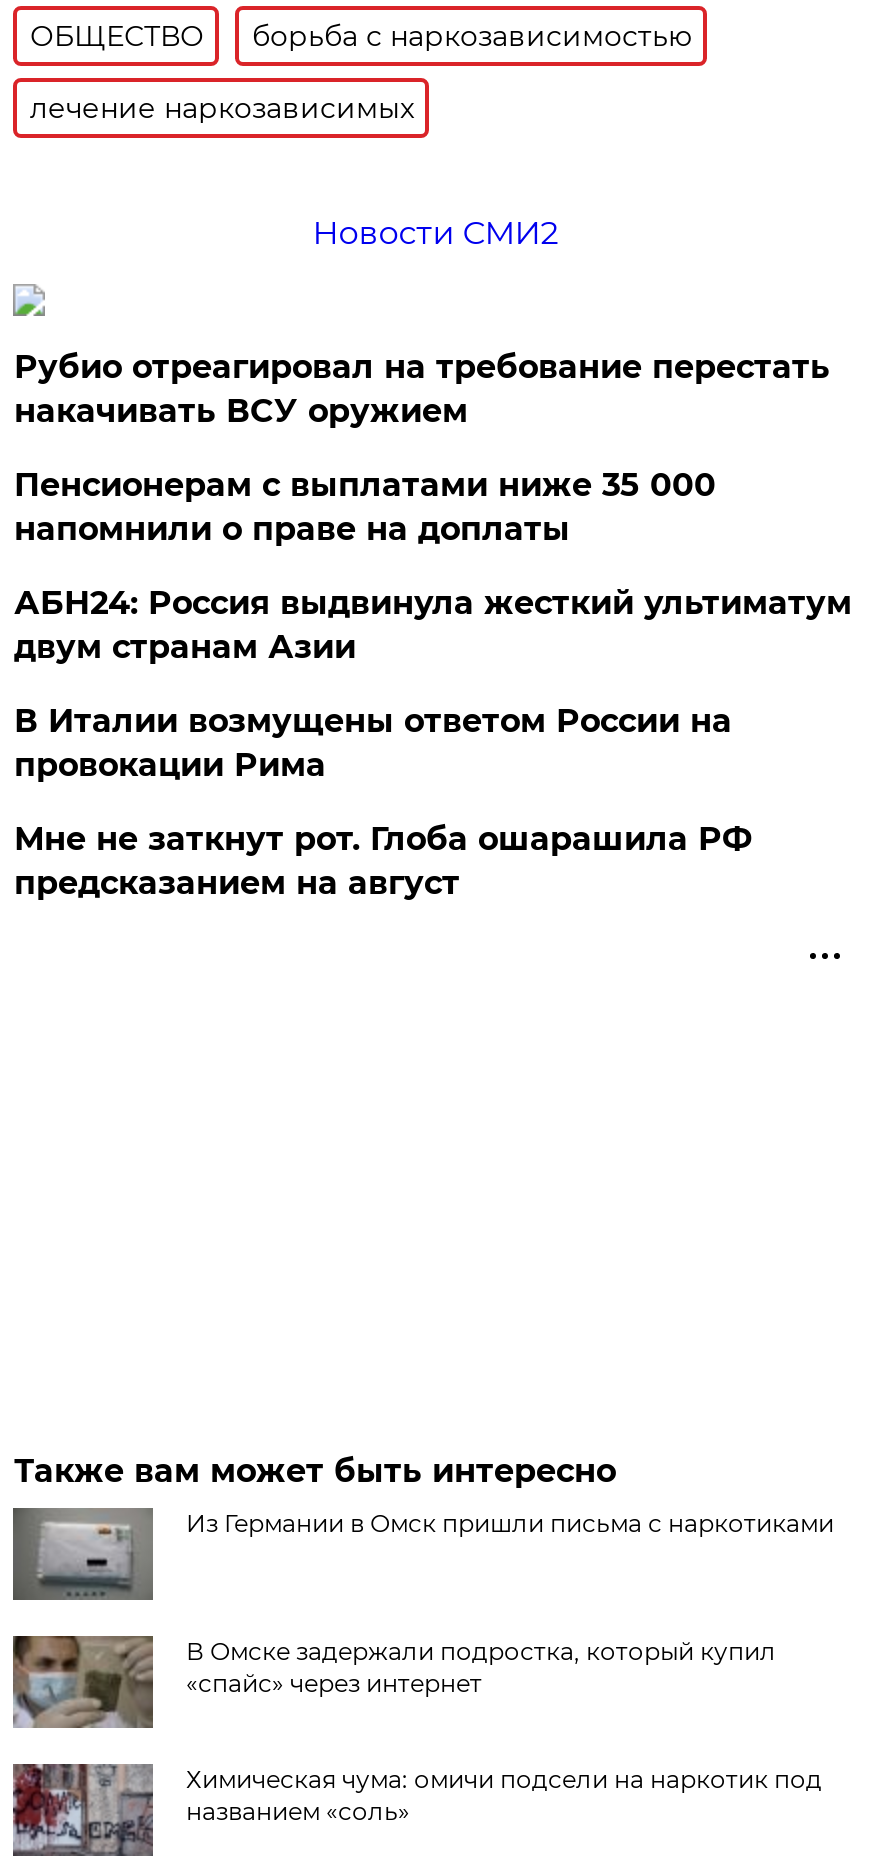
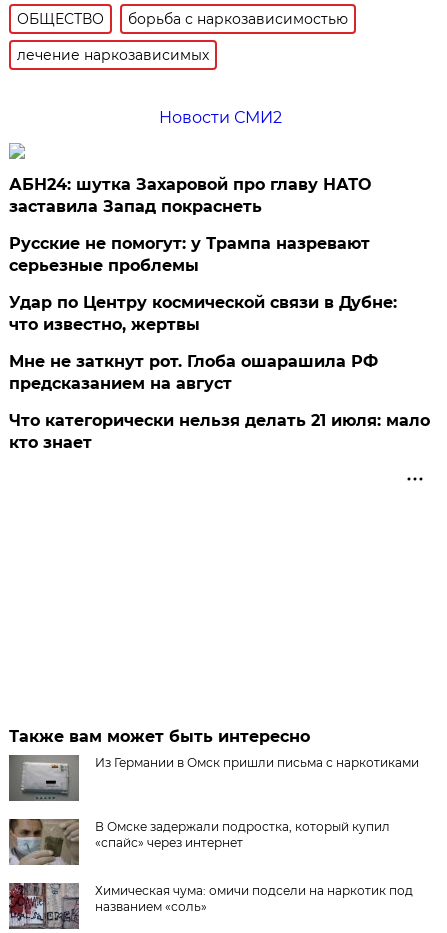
[14,348,852,784] Рубио отреагировал на требование перестать | накачивать ВСУ оружием | Пенсионерам с выплатами ниже 35 000 | напомнили о праве на доплаты | АБН24: Россия выдвинула жесткий ультиматум | двум странам Азии | В Италии возмущены ответом России на | провокации Рима -> [9,175,397,334] АБН24: шутка Захаровой про главу НАТО | заставила Запад покраснеть | Русские не помогут: у Трампа назревают | серьезные проблемы | Удар по Центру космической связи в Дубне: | что известно, жертвы
moved [14,820,752,902] -> [9,352,378,393]: Мне не заткнут рот. Глоба ошарашила РФ | предсказанием на август
none -> [9,411,430,452] Что категорически нельзя делать 21 июля: мало | кто знает

